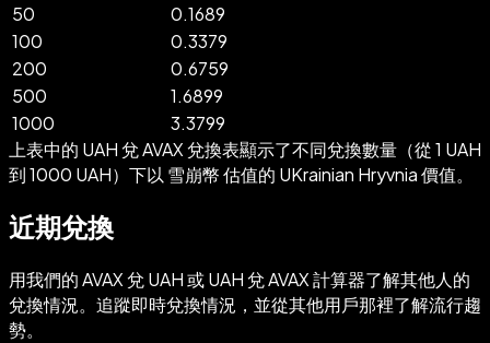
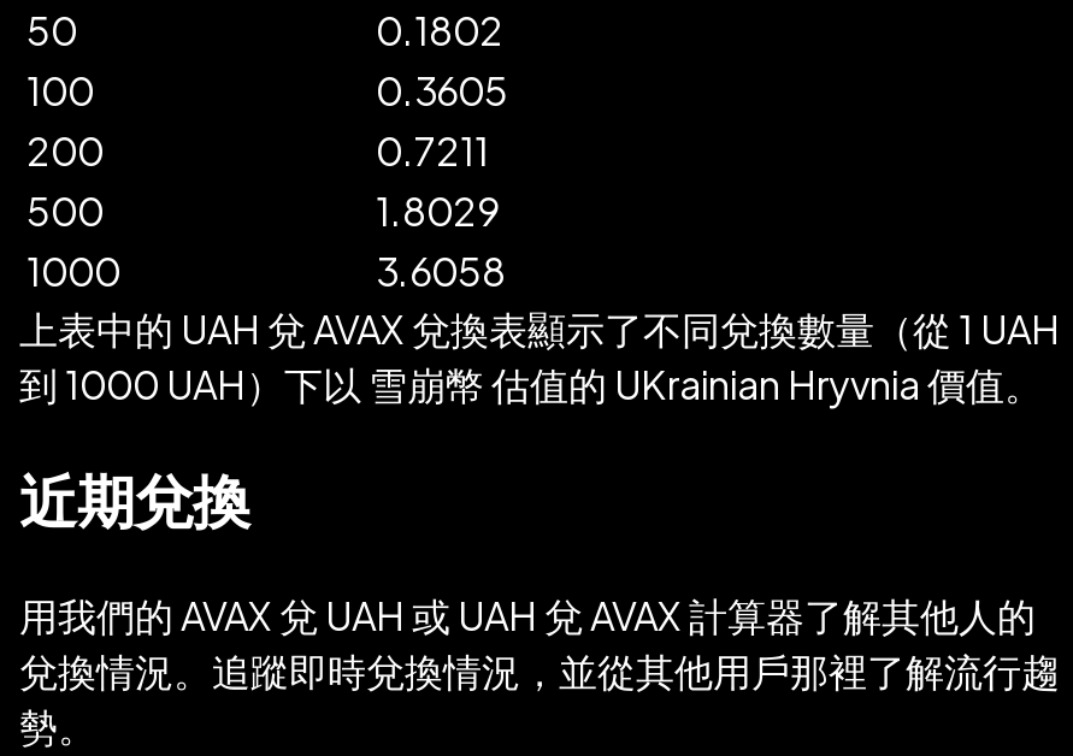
[171,2,225,25] 0.1689 -> [376,5,503,55] 0.1802
[171,29,227,52] 0.3379 -> [376,65,508,115] 0.3605
[171,57,229,80] 0.6759 -> [376,125,489,176] 0.7211
[171,84,223,107] 1.6899 -> [376,185,499,236] 1.8029
[171,111,225,134] 3.3799 -> [376,245,506,296] 3.6058

